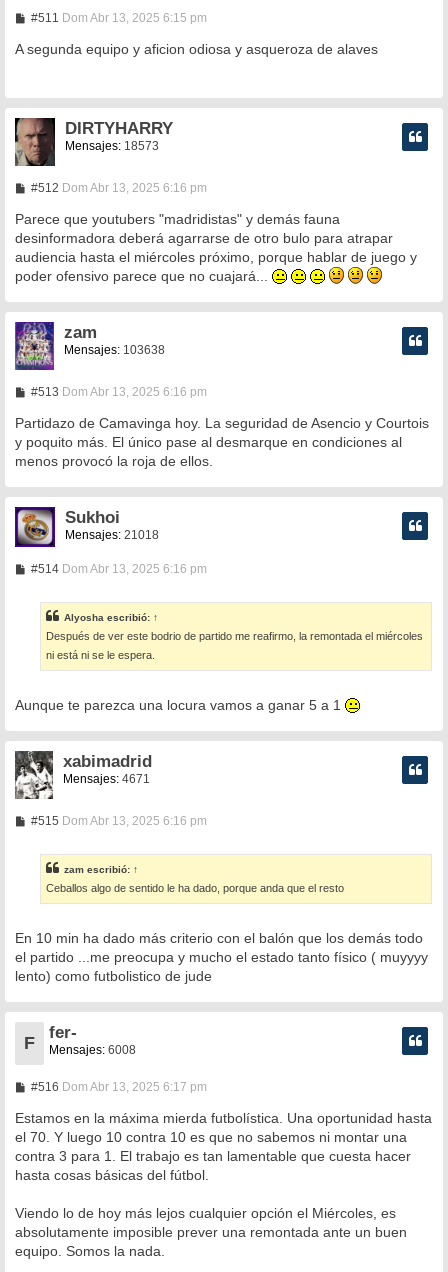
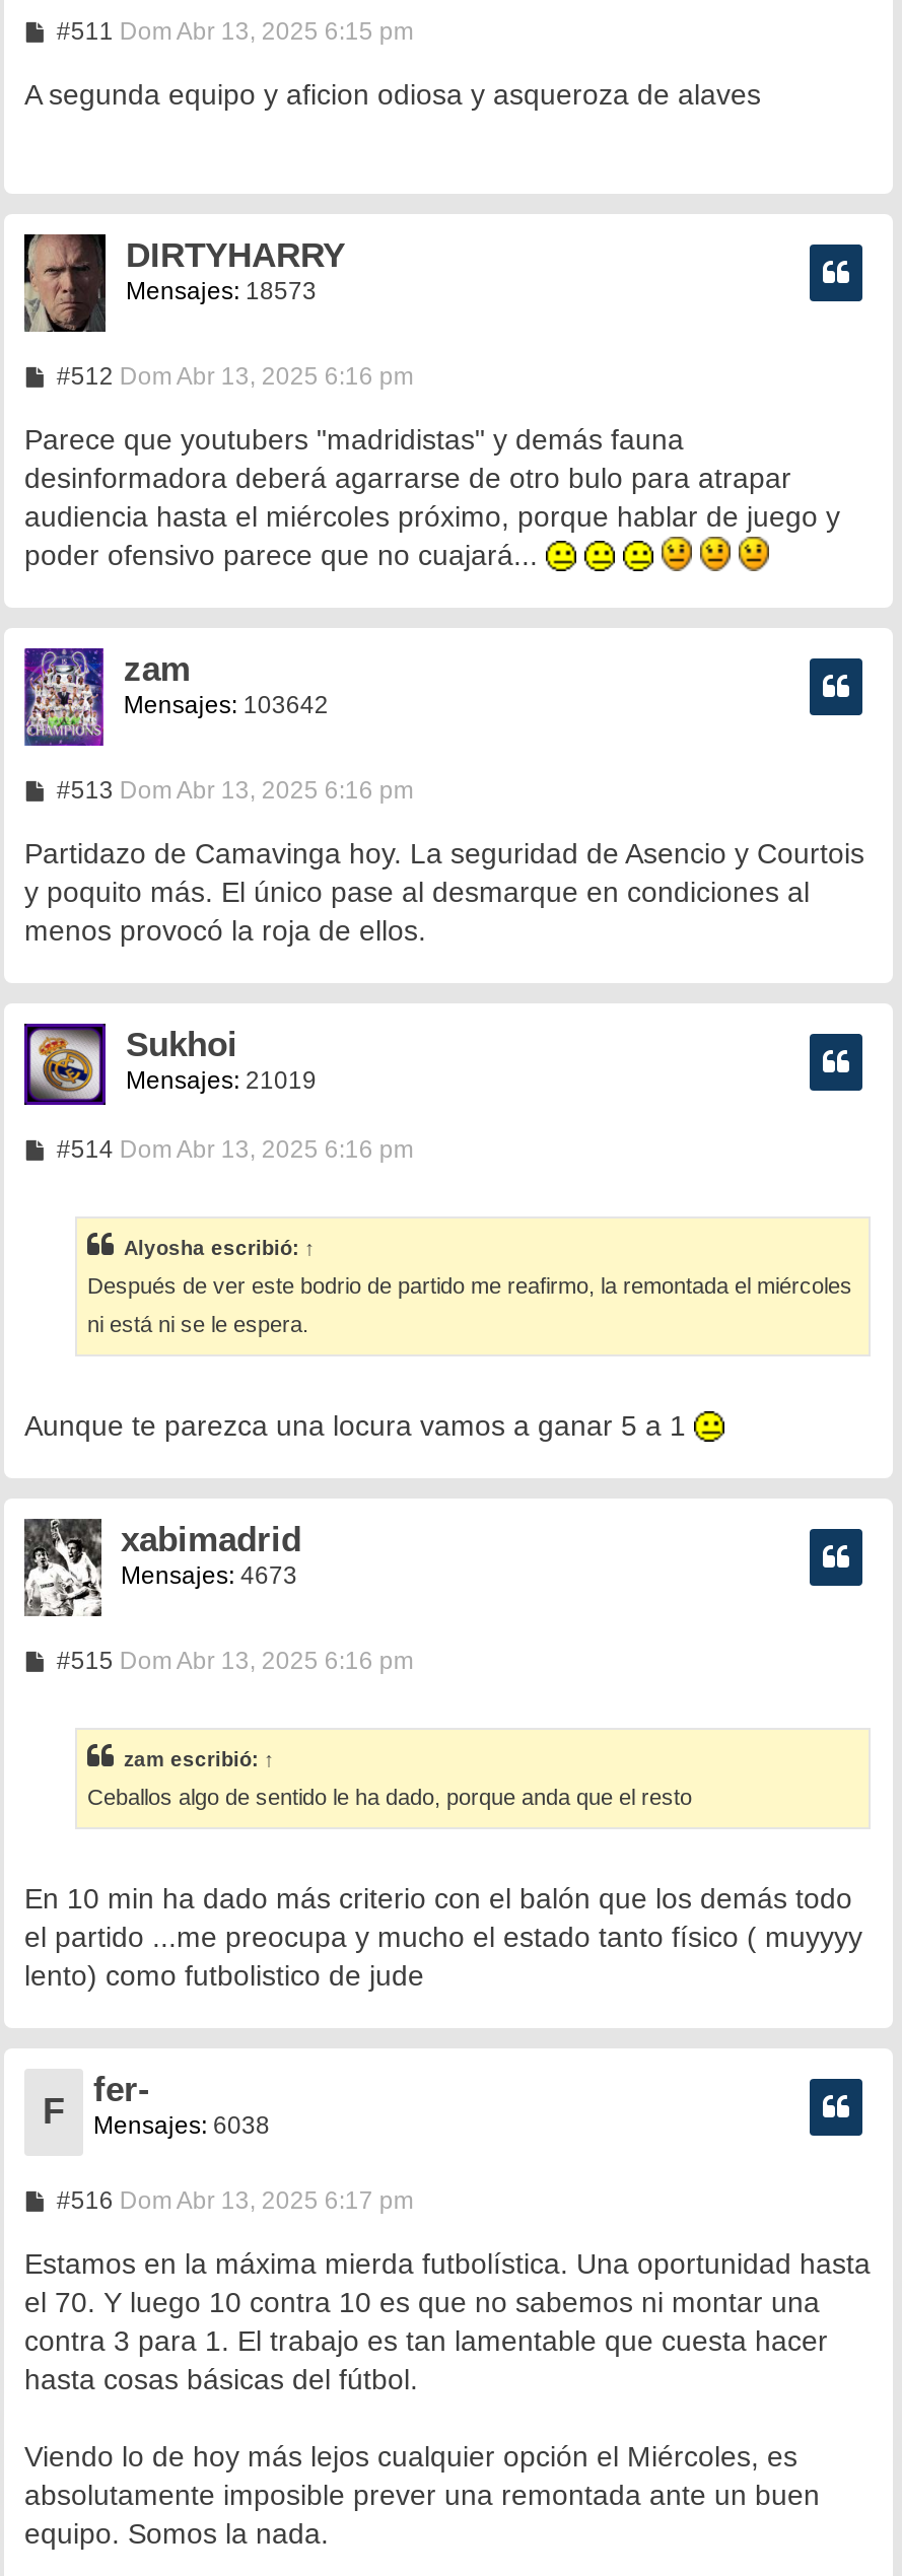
[64,343,165,357] Mensajes: 103638 -> [124,691,329,720] Mensajes: 103642
[65,528,159,542] Mensajes: 21018 -> [126,1067,317,1095] Mensajes: 21019
[62,772,149,786] Mensajes: 4671 -> [121,1562,297,1590] Mensajes: 4673
[24,1033,136,1057] F Mensajes: 6008 -> [43,2091,270,2141] F Mensajes: 6038

